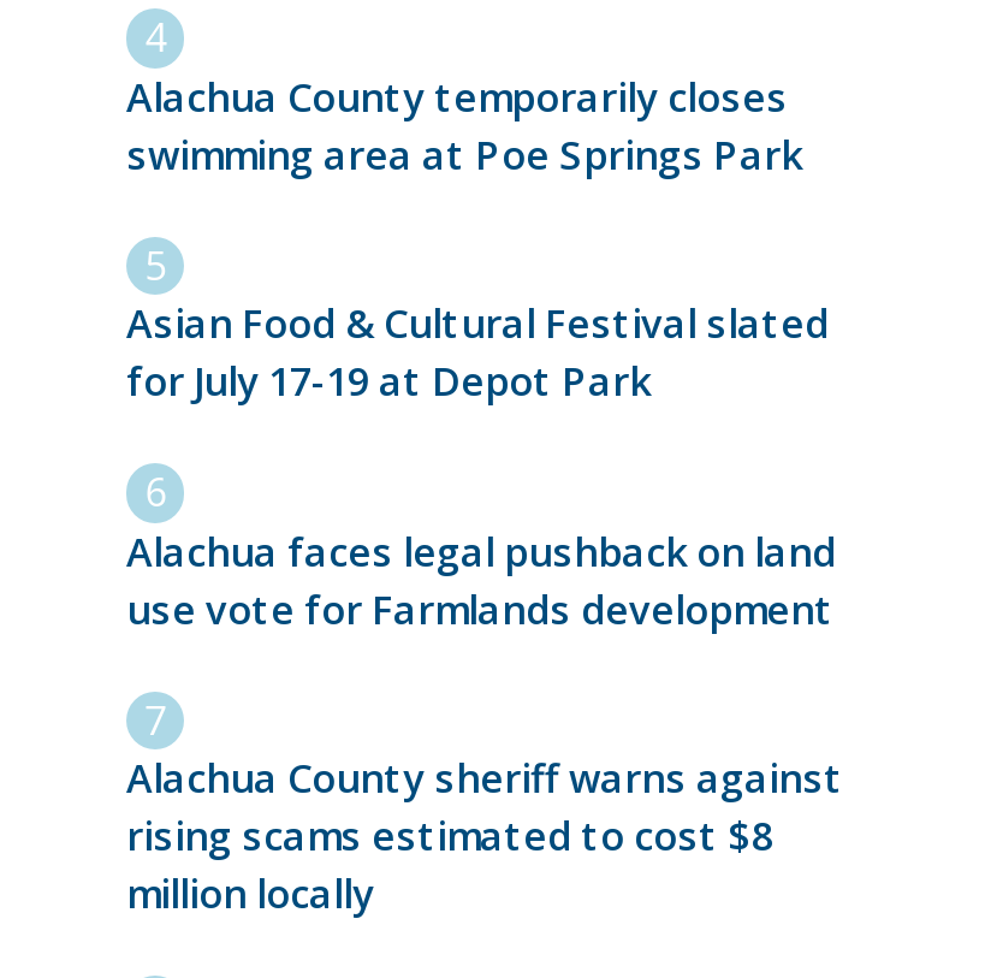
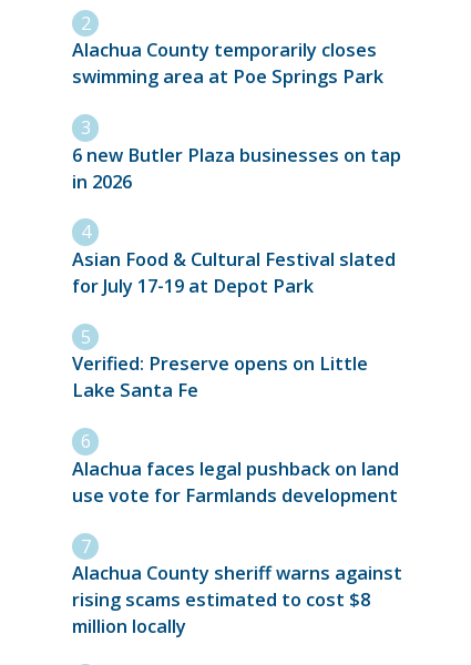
none -> [72,142,401,193] 6 new Butler Plaza businesses on tap | in 2026
none -> [72,352,368,403] Verified: Preserve opens on Little | Lake Santa Fe

